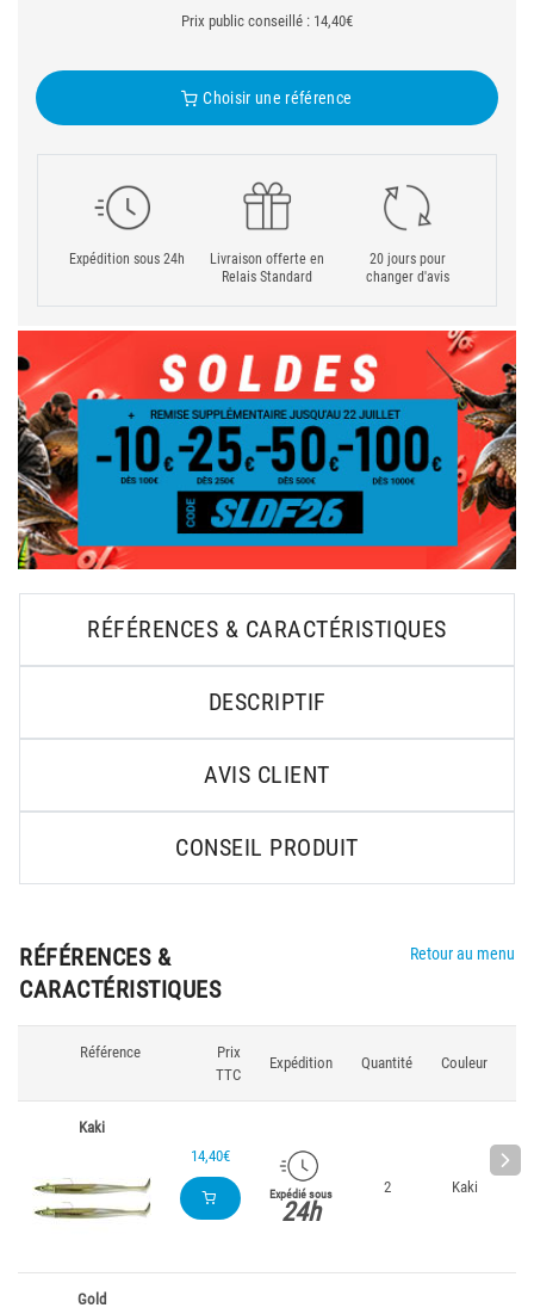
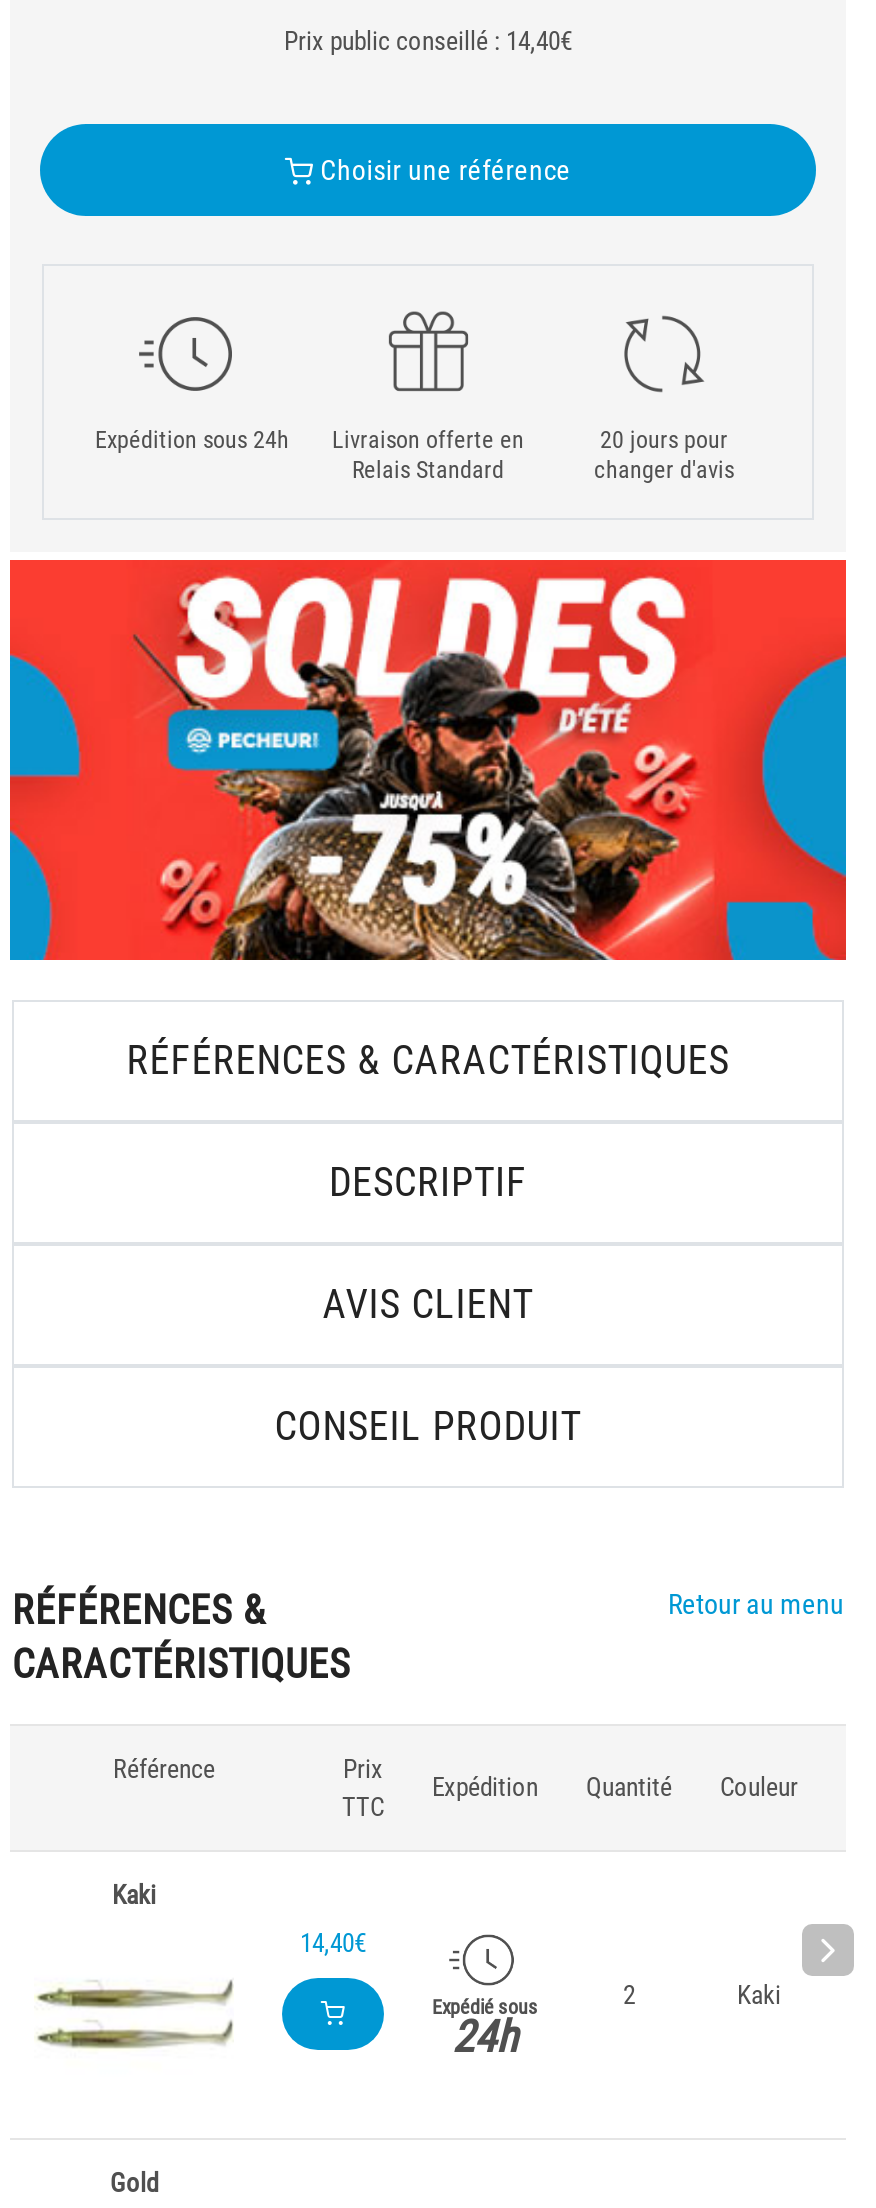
[17,331,517,570] [image] -> [8,560,848,962] [image]

